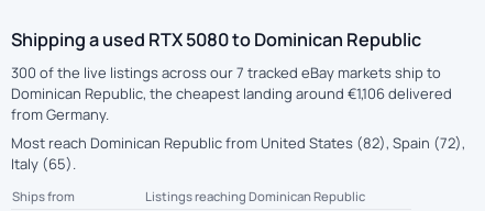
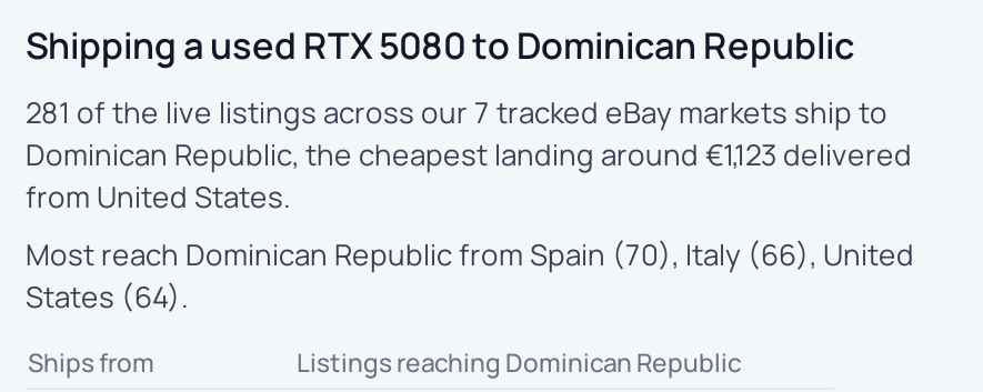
[11,63,465,173] 300 of the live listings across our 7 tracked eBay markets ship to | Dominican Republic, the cheapest landing around €1,106 delivered | from Germany. | Most reach Dominican Republic from United States (82), Spain (72), | Italy (65). -> [26,92,914,315] 281 of the live listings across our 7 tracked eBay markets ship to | Dominican Republic, the cheapest landing around €1,123 delivered | from United States. | Most reach Dominican Republic from Spain (70), Italy (66), United | States (64).

